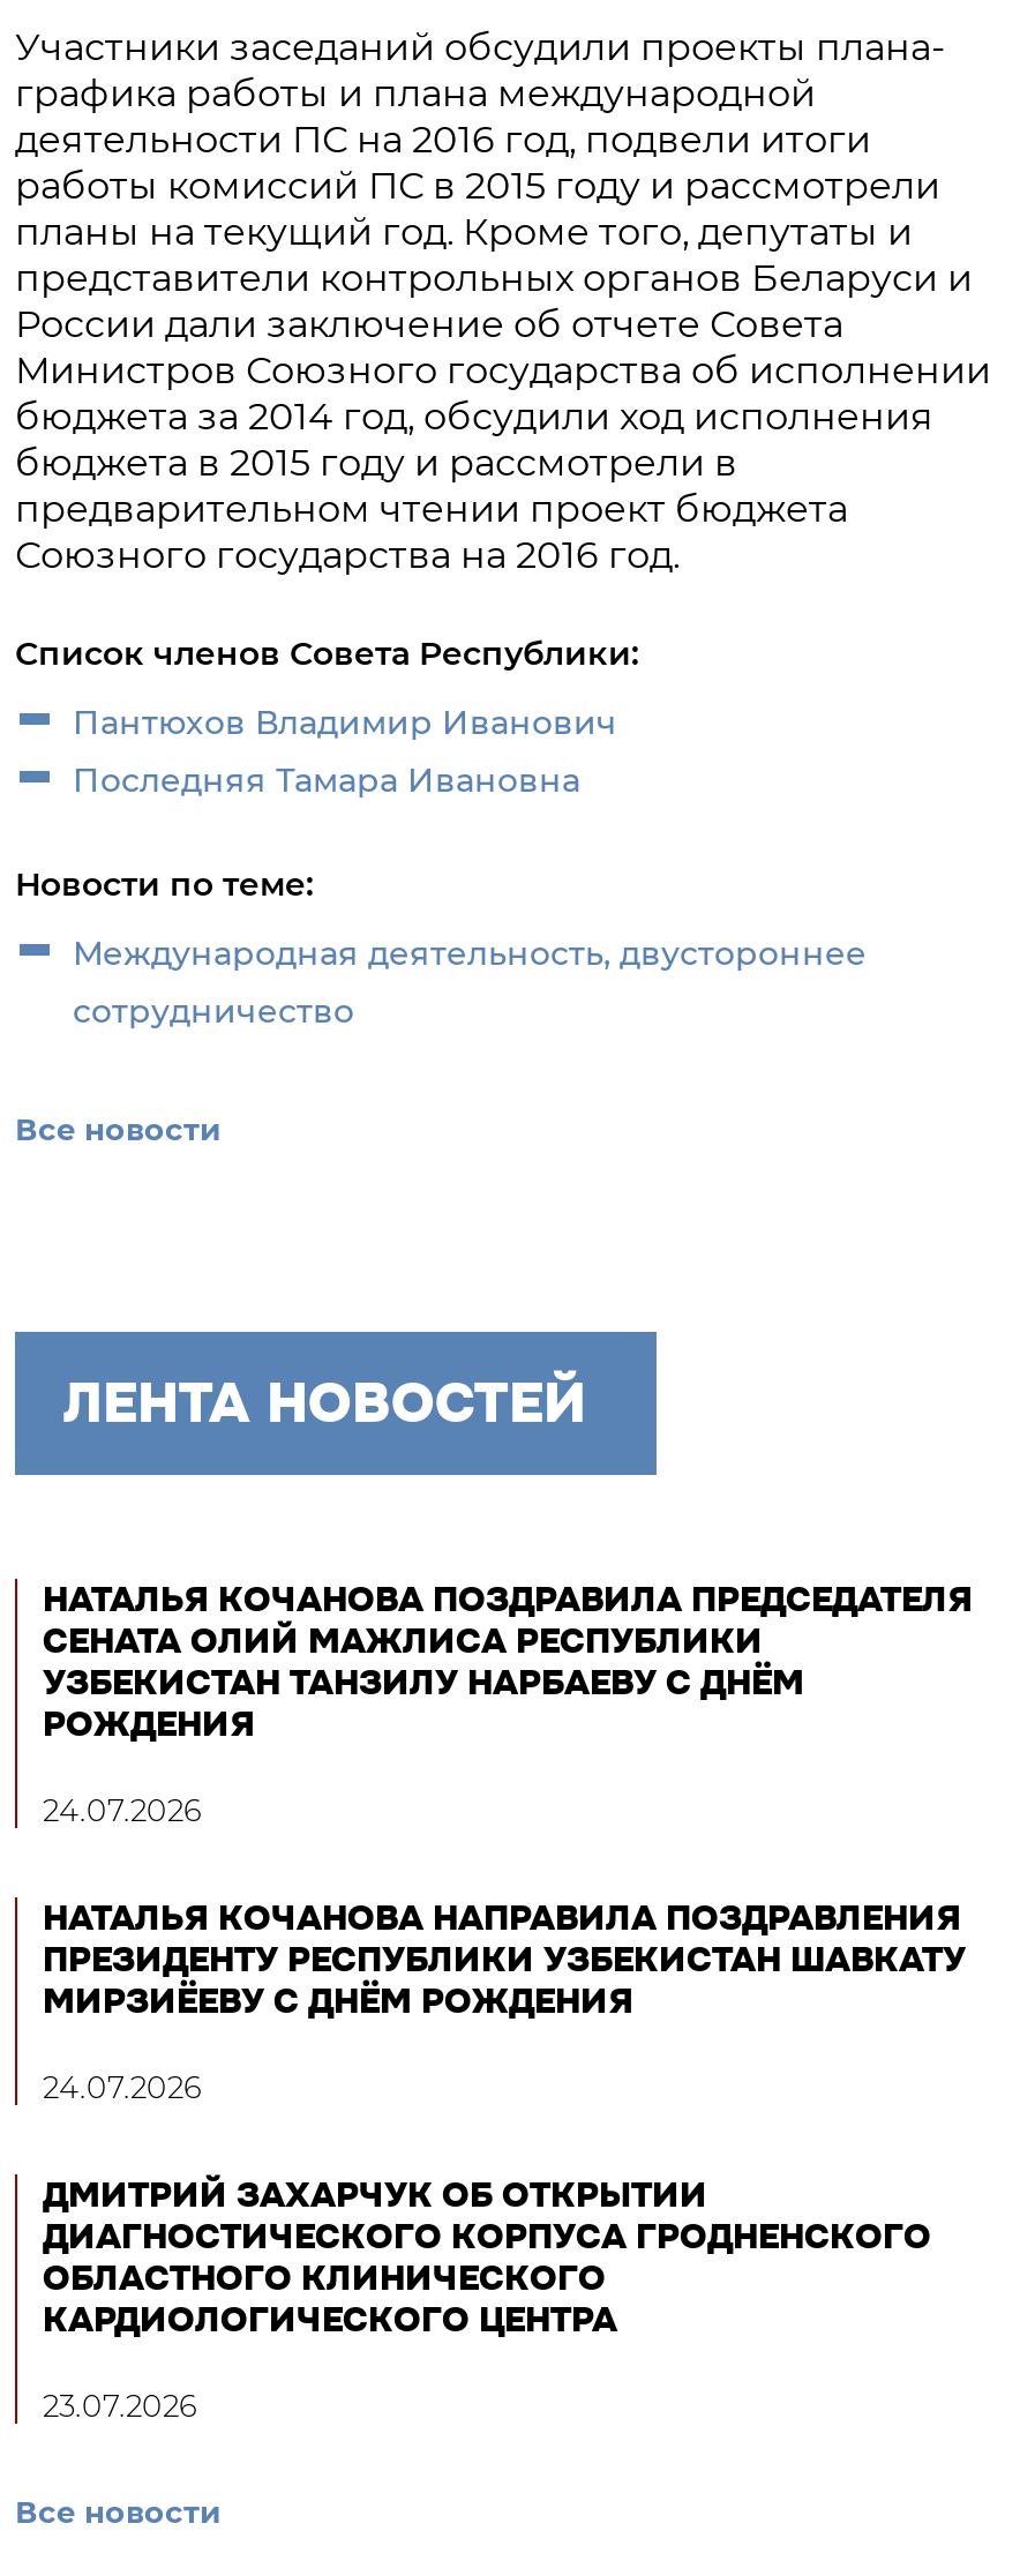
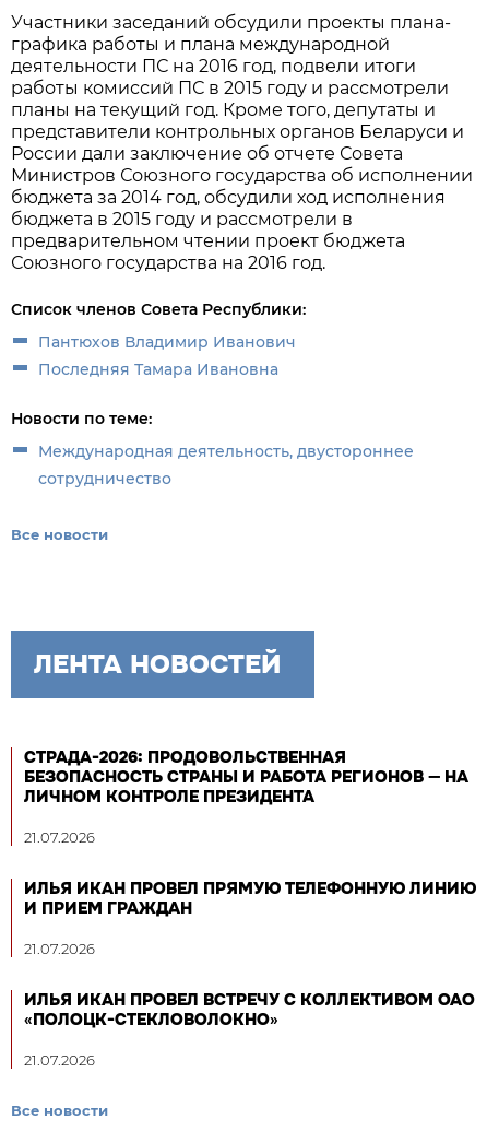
[43,1577,973,1747] НАТАЛЬЯ КОЧАНОВА ПОЗДРАВИЛА ПРЕДСЕДАТЕЛЯ | СЕНАТА ОЛИЙ МАЖЛИСА РЕСПУБЛИКИ | УЗБЕКИСТАН ТАНЗИЛУ НАРБАЕВУ С ДНЁМ | РОЖДЕНИЯ -> [24,746,468,808] СТРАДА-2026: ПРОДОВОЛЬСТВЕННАЯ | БЕЗОПАСНОСТЬ СТРАНЫ И РАБОТА РЕГИОНОВ — НА | ЛИЧНОМ КОНТРОЛЕ ПРЕЗИДЕНТА
[43,1791,202,1828] 24.07.2026 -> [24,828,95,846] 21.07.2026
[43,1895,966,2024] НАТАЛЬЯ КОЧАНОВА НАПРАВИЛА ПОЗДРАВЛЕНИЯ | ПРЕЗИДЕНТУ РЕСПУБЛИКИ УЗБЕКИСТАН ШАВКАТУ | МИРЗИЁЕВУ С ДНЁМ РОЖДЕНИЯ -> [24,877,476,919] ИЛЬЯ ИКАН ПРОВЕЛ ПРЯМУЮ ТЕЛЕФОННУЮ ЛИНИЮ | И ПРИЕМ ГРАЖДАН
[43,2068,202,2105] 24.07.2026 -> [24,940,95,957] 21.07.2026
[43,2172,931,2343] ДМИТРИЙ ЗАХАРЧУК ОБ ОТКРЫТИИ | ДИАГНОСТИЧЕСКОГО КОРПУСА ГРОДНЕНСКОГО | ОБЛАСТНОГО КЛИНИЧЕСКОГО | КАРДИОЛОГИЧЕСКОГО ЦЕНТРА -> [24,989,475,1030] ИЛЬЯ ИКАН ПРОВЕЛ ВСТРЕЧУ С КОЛЛЕКТИВОМ ОАО | «ПОЛОЦК-СТЕКЛОВОЛОКНО»
[43,2387,197,2424] 23.07.2026 -> [24,1051,95,1069] 21.07.2026

